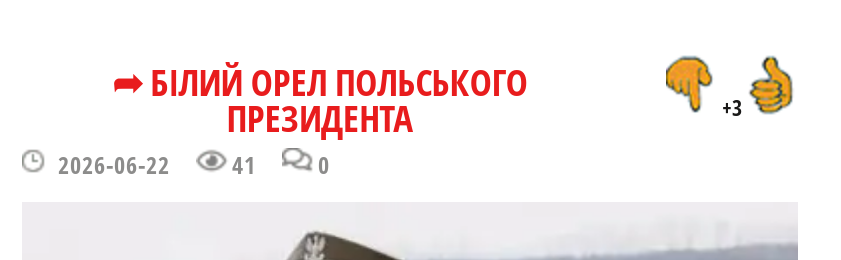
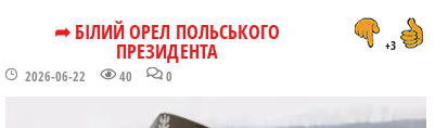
[58,148,330,182] 2026-06-22 41 0 -> [25,67,172,86] 2026-06-22 40 0

